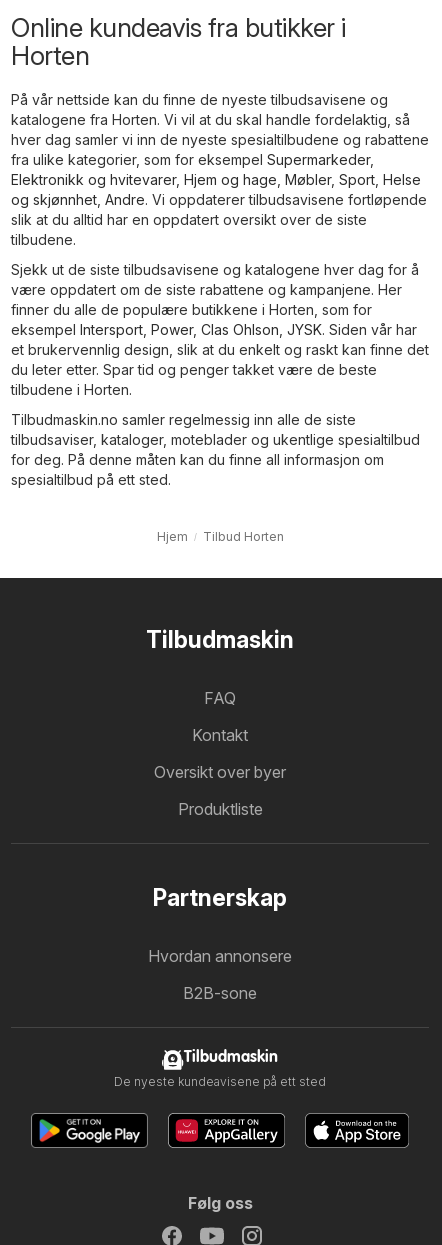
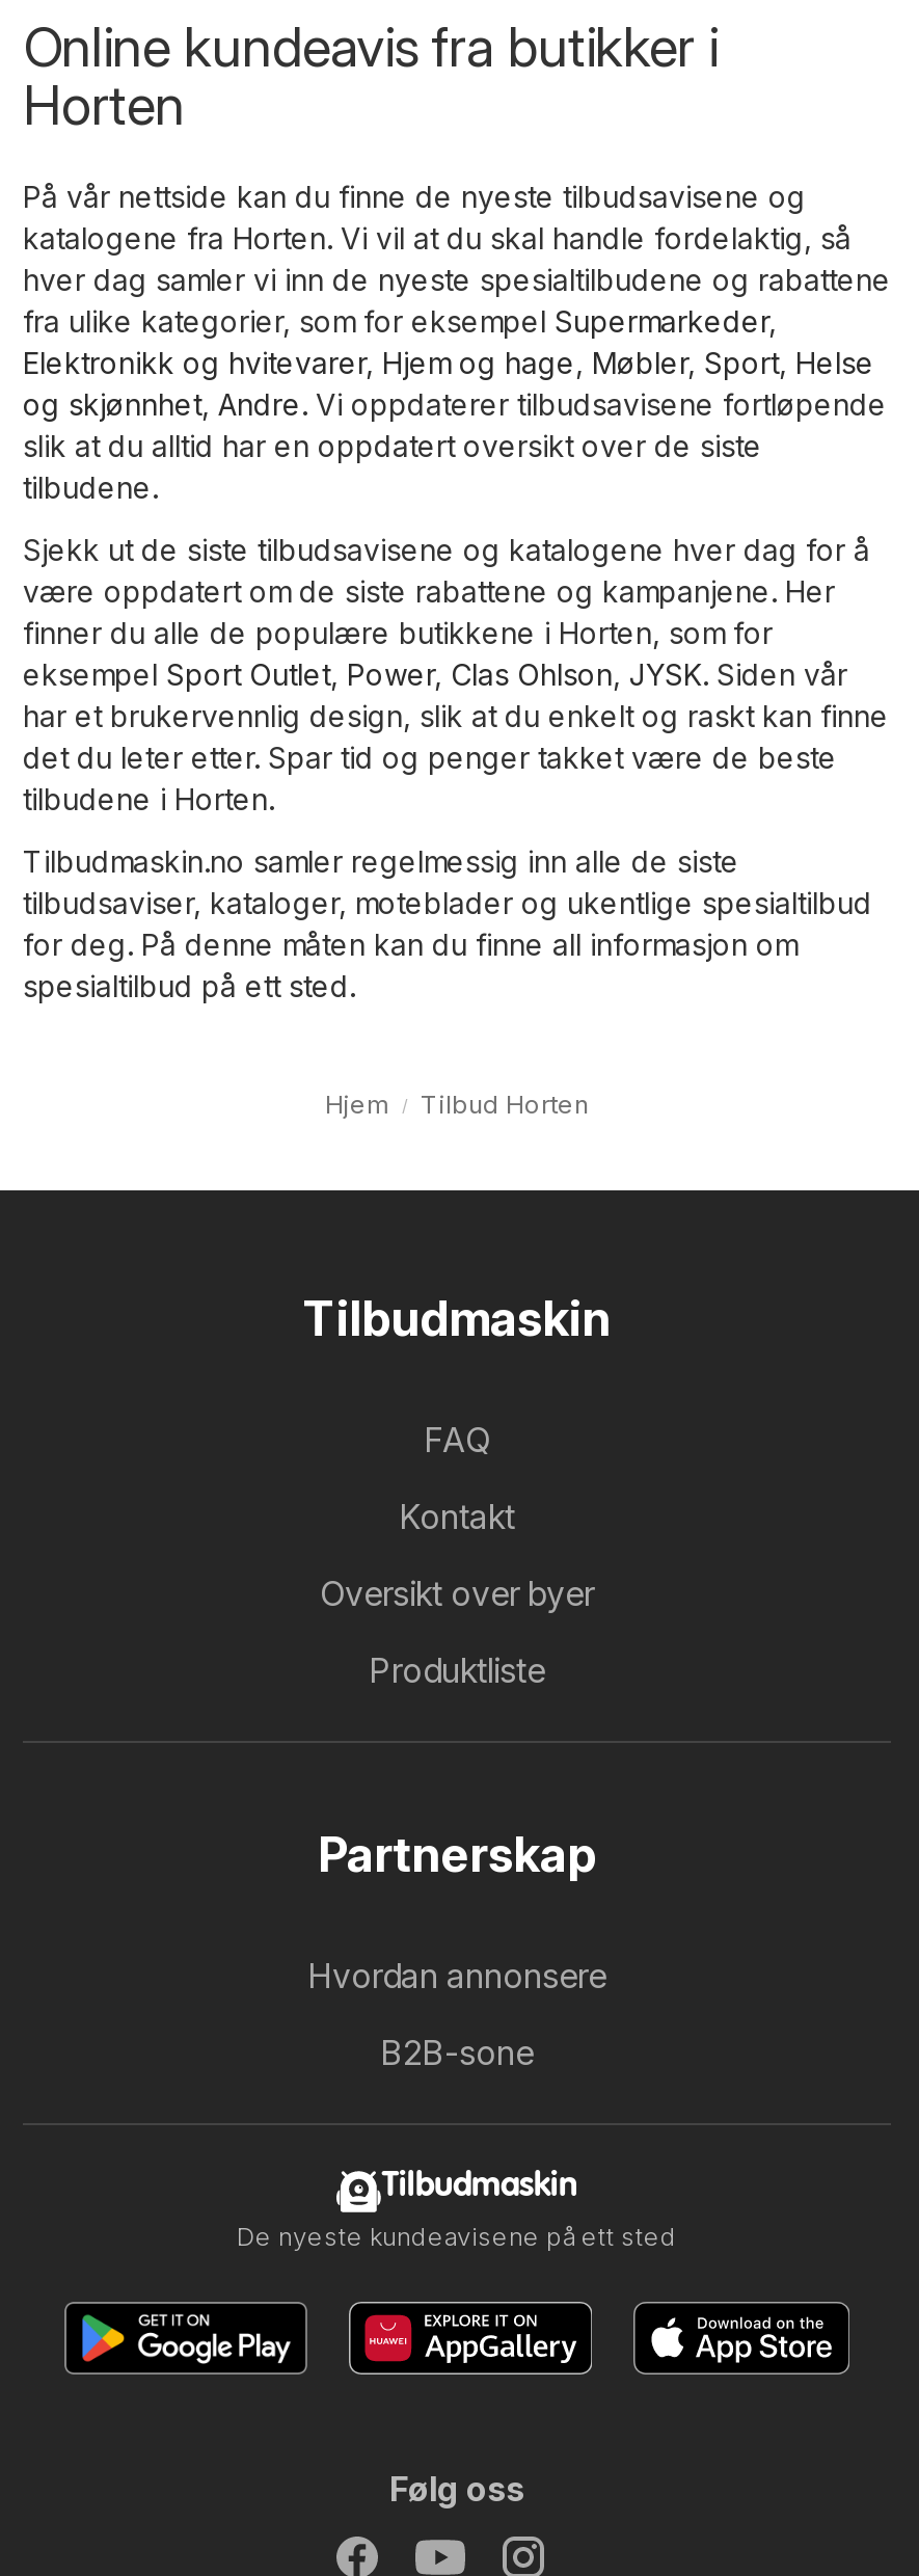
[11,321,429,378] eksempel Intersport, Power, Clas Ohlson, JYSK. Siden vår har | et brukervennlig design, slik at du enkelt og raskt kan finne det | du leter etter. Spar tid og penger takket være de beste -> [23,656,889,774] eksempel Sport Outlet, Power, Clas Ohlson, JYSK. Siden vår | har et brukervennlig design, slik at du enkelt og raskt kan finne | det du leter etter. Spar tid og penger takket være de beste

